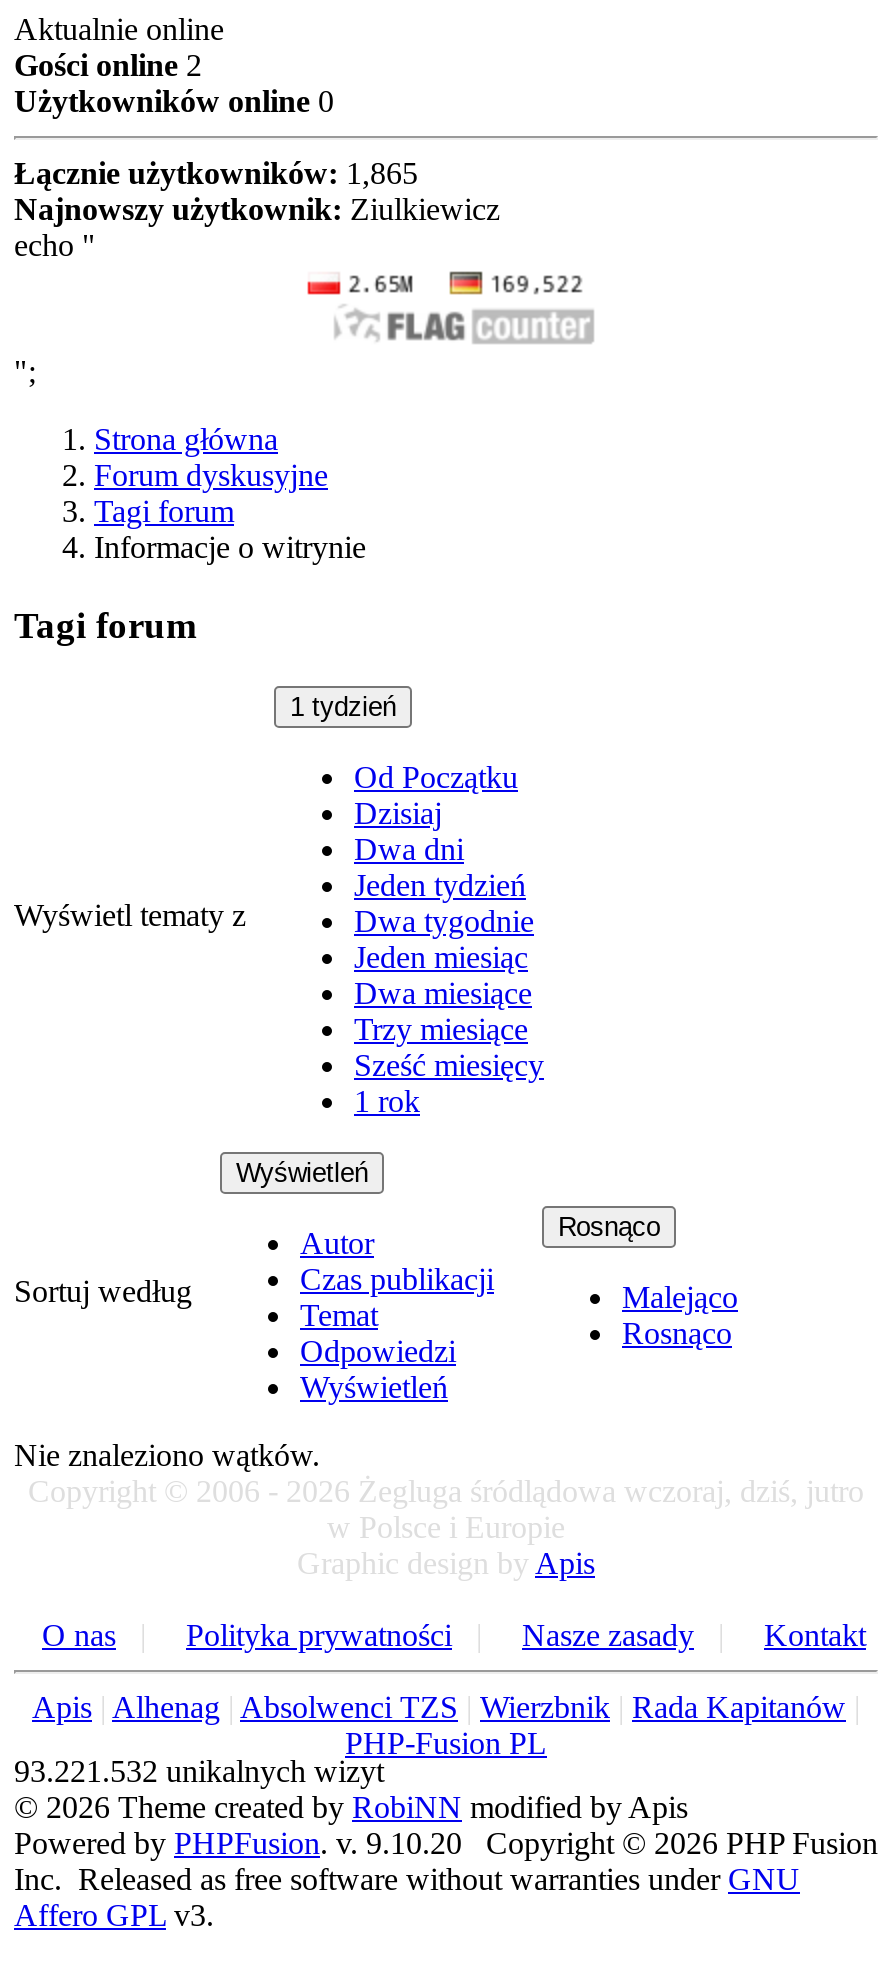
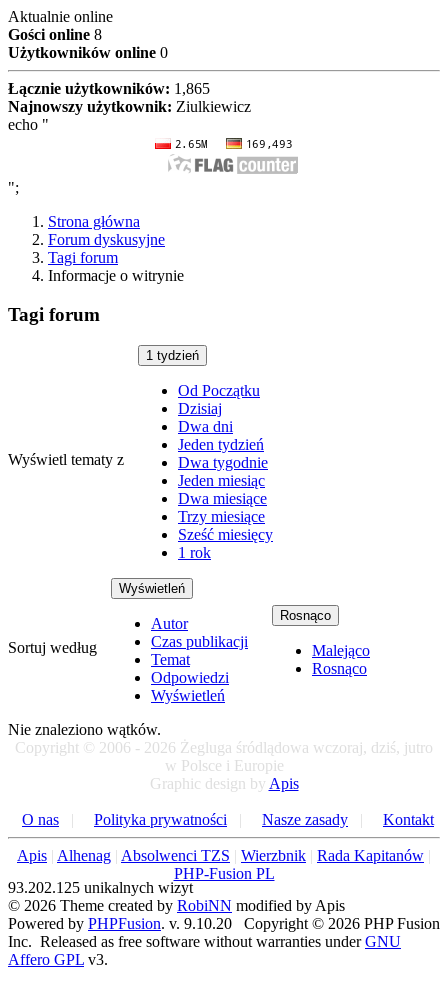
[14,49,202,83] Gości online 2 -> [8,26,102,43] Gości online 8
[14,1754,384,1788] 93.221.532 unikalnych wizyt -> [8,879,193,896] 93.202.125 unikalnych wizyt

